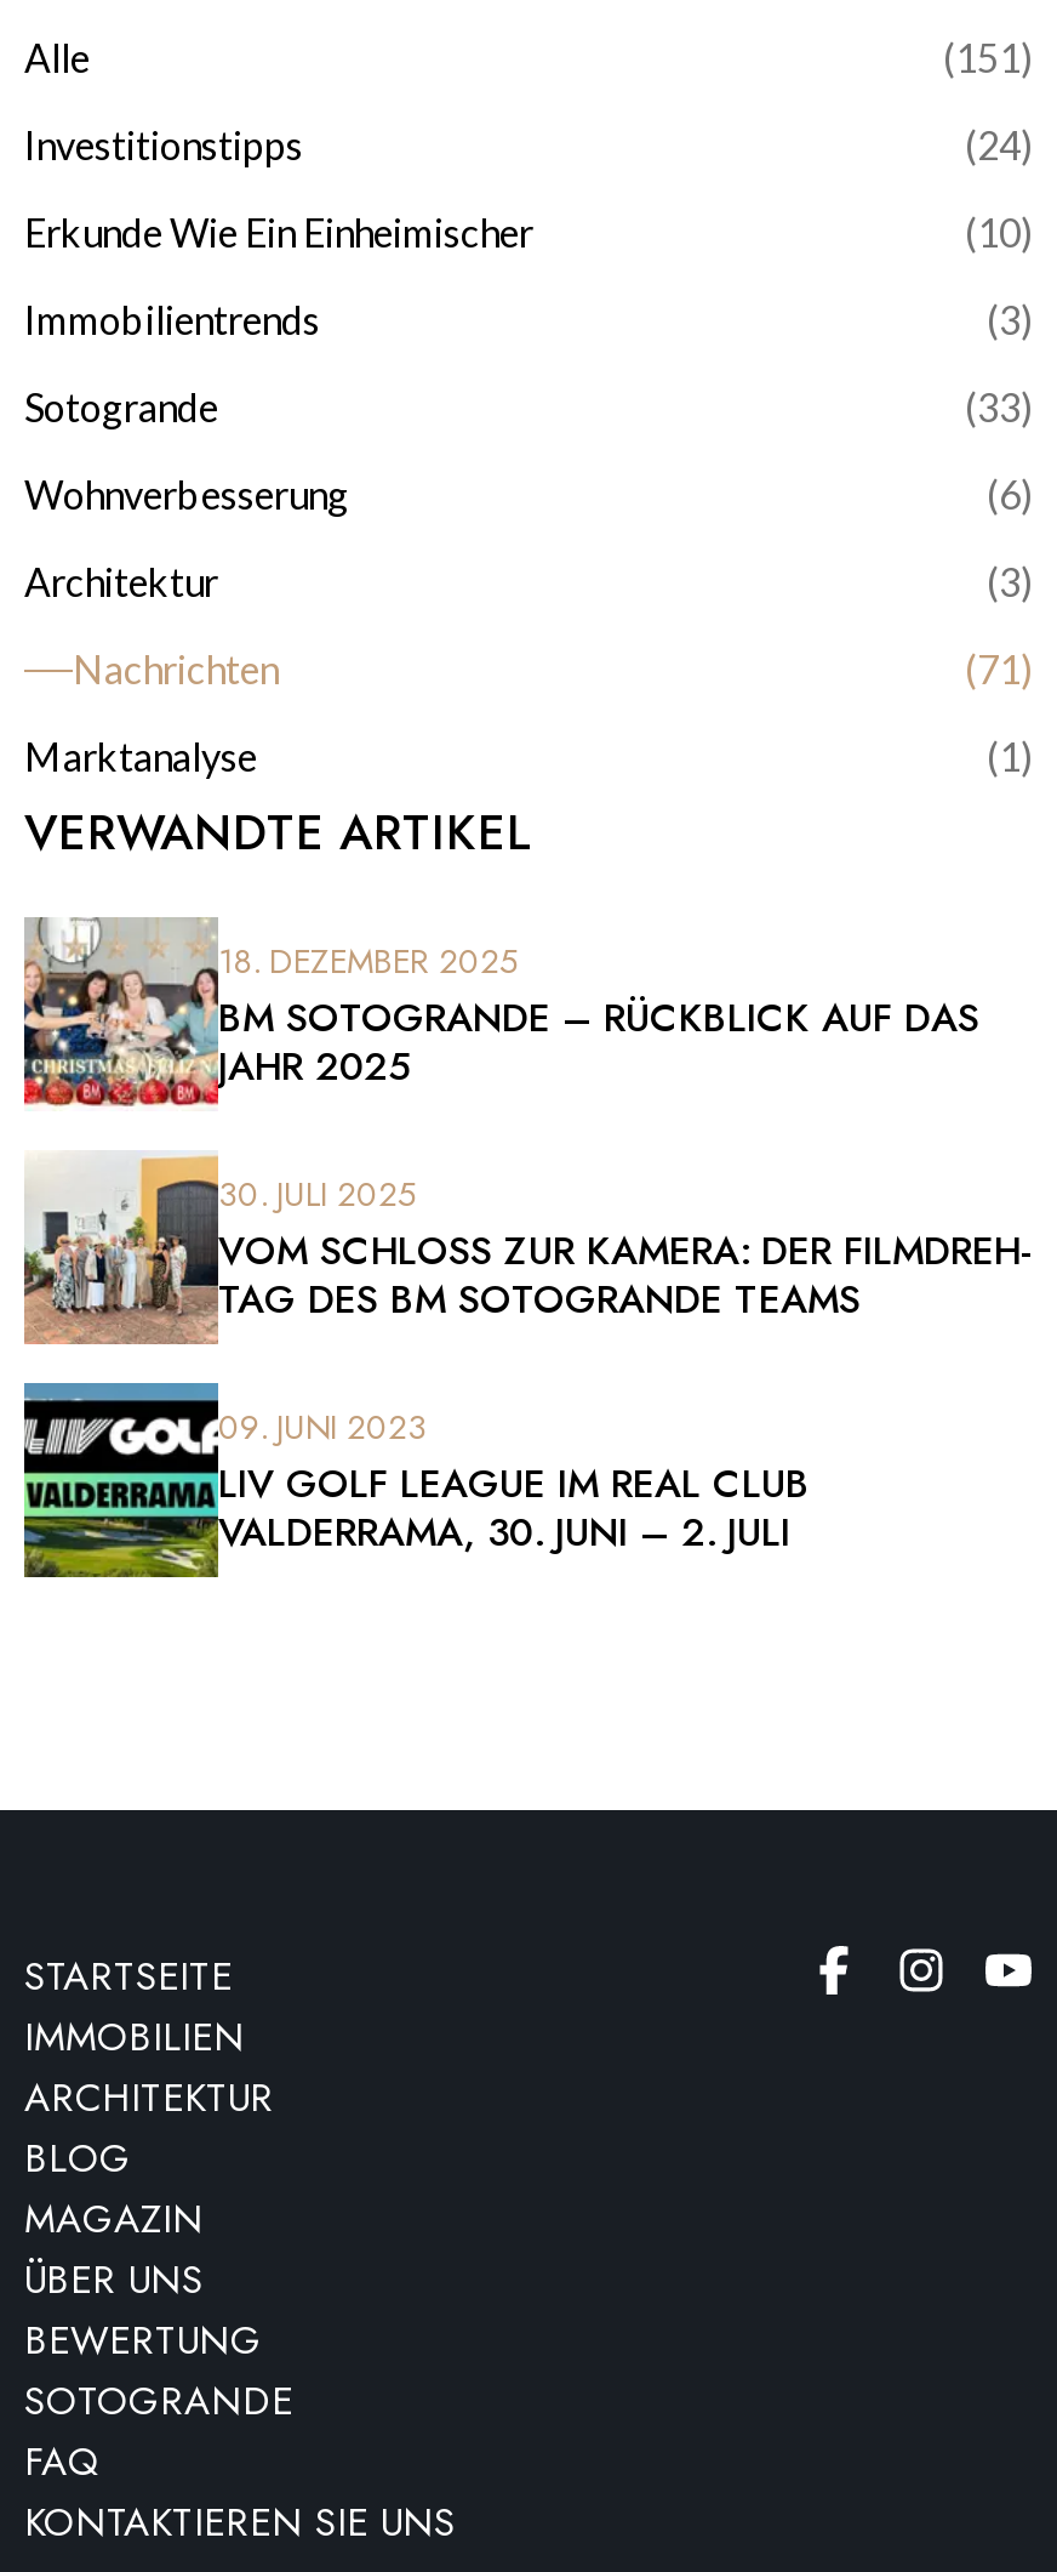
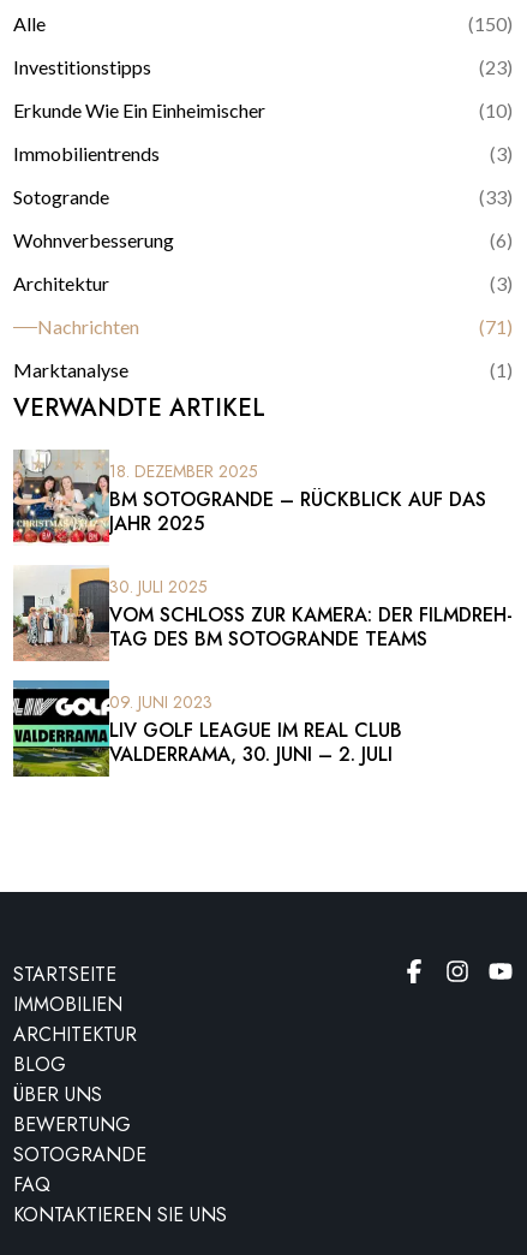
[943,34,1033,80] (151) -> [468,12,513,35] (150)
[965,121,1033,167] (24) -> [479,55,513,78] (23)
[24,2191,204,2247] MAGAZIN -> none

